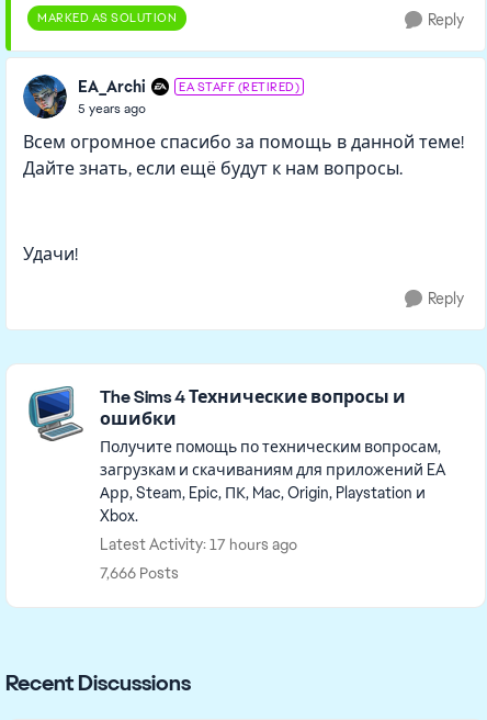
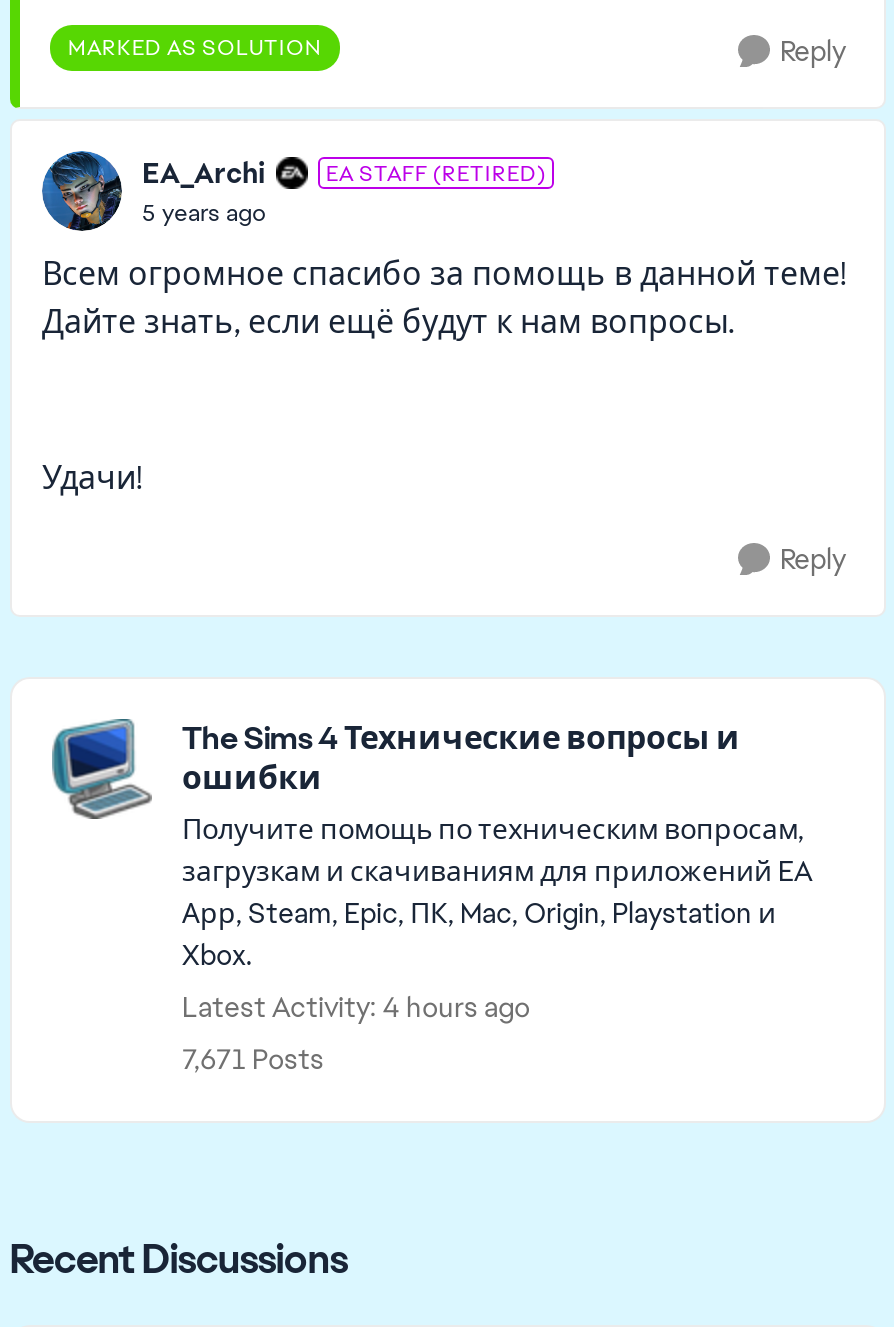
[100,535,297,554] Latest Activity: 17 hours ago -> [182,989,530,1025] Latest Activity: 4 hours ago
[100,563,179,583] 7,666 Posts -> [182,1041,324,1077] 7,671 Posts

